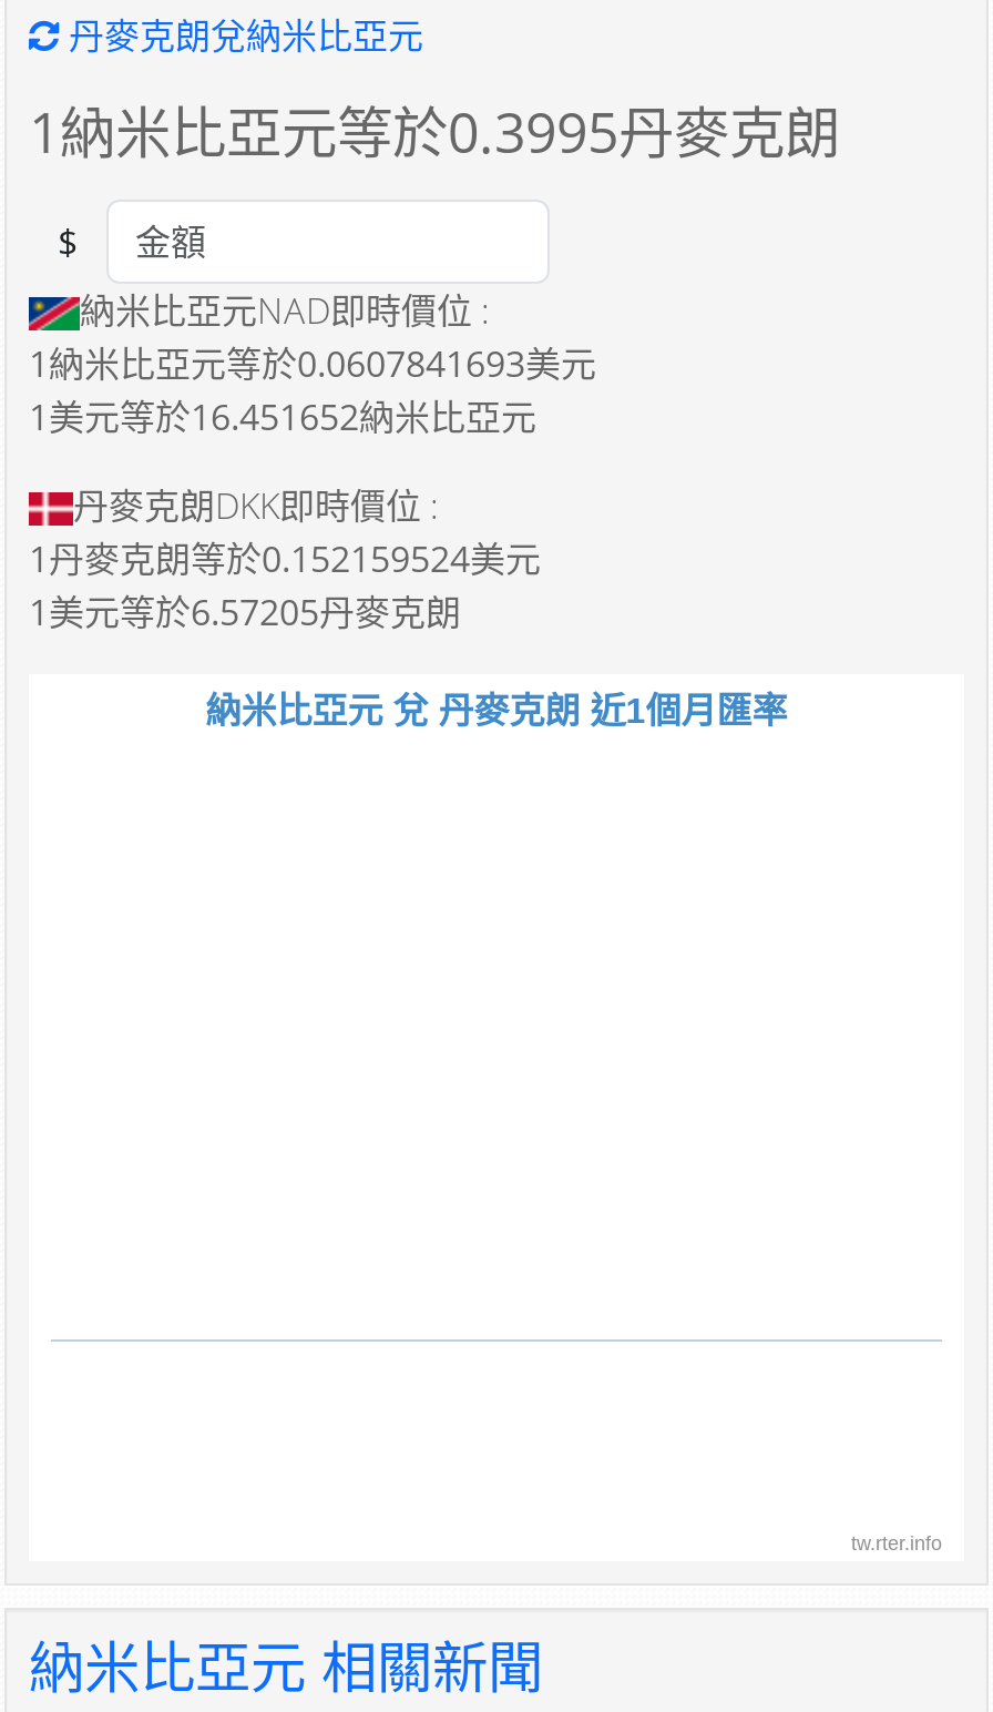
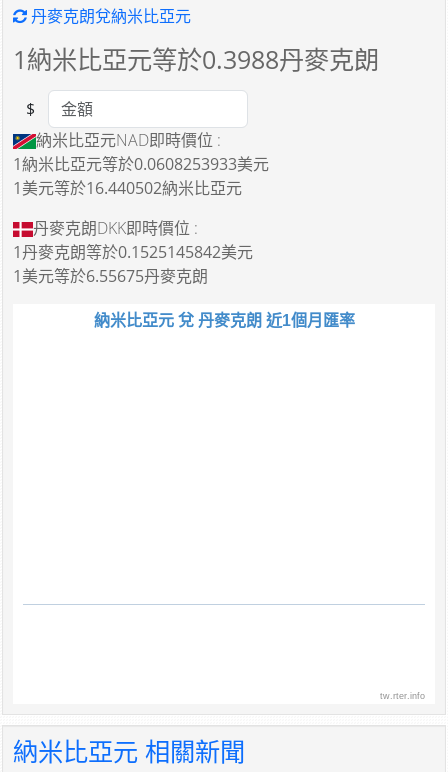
[29,93,840,169] 1納米比亞元等於0.3995丹麥克朗 -> [13,42,379,76] 1納米比亞元等於0.3988丹麥克朗
[29,339,596,388] 1納米比亞元等於0.0607841693美元 -> [13,153,269,175] 1納米比亞元等於0.0608253933美元
[29,393,536,441] 1美元等於16.451652納米比亞元 -> [13,177,242,199] 1美元等於16.440502納米比亞元
[29,534,541,583] 1丹麥克朗等於0.152159524美元 -> [13,241,253,263] 1丹麥克朗等於0.1525145842美元
[29,588,461,636] 1美元等於6.57205丹麥克朗 -> [13,265,208,287] 1美元等於6.55675丹麥克朗

